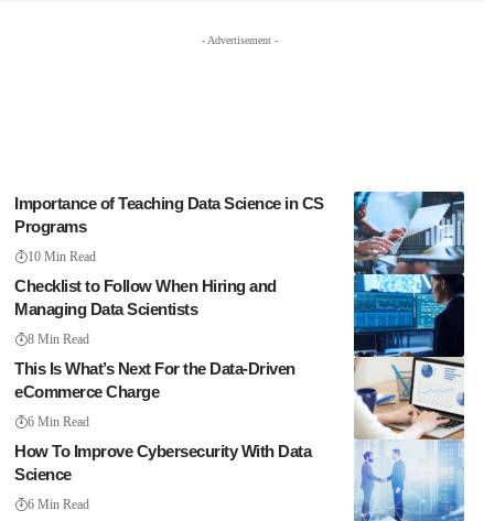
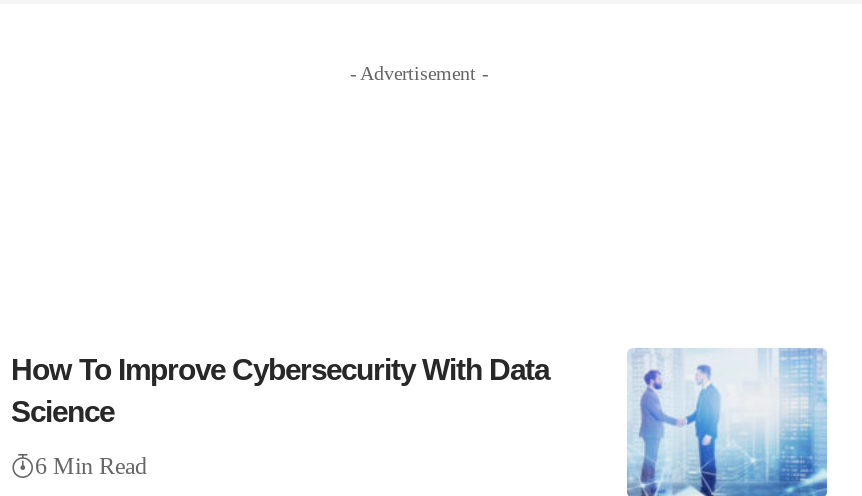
[14,191,465,441] [image] | Importance of Teaching Data Science in CS | Programs | 10 Min Read | Checklist to Follow When Hiring and | Managing Data Scientists | 8 Min Read | This Is What’s Next For the Data-Driven | eCommerce Charge | 6 Min Read -> none

